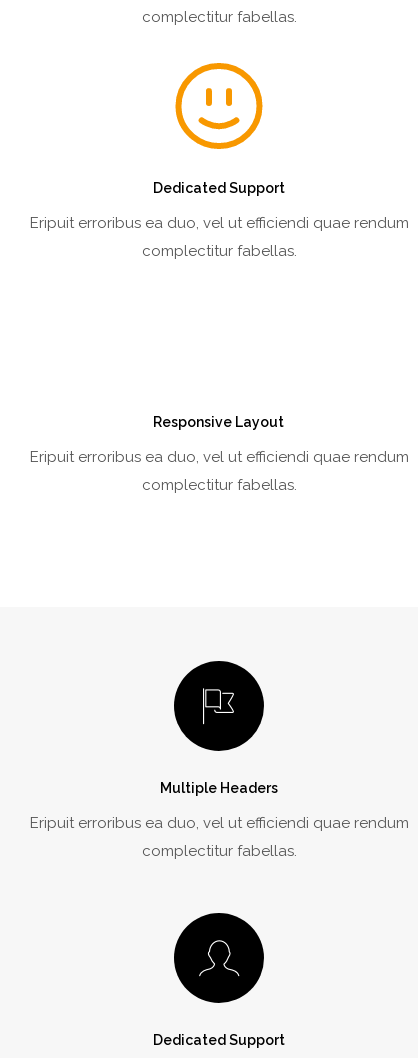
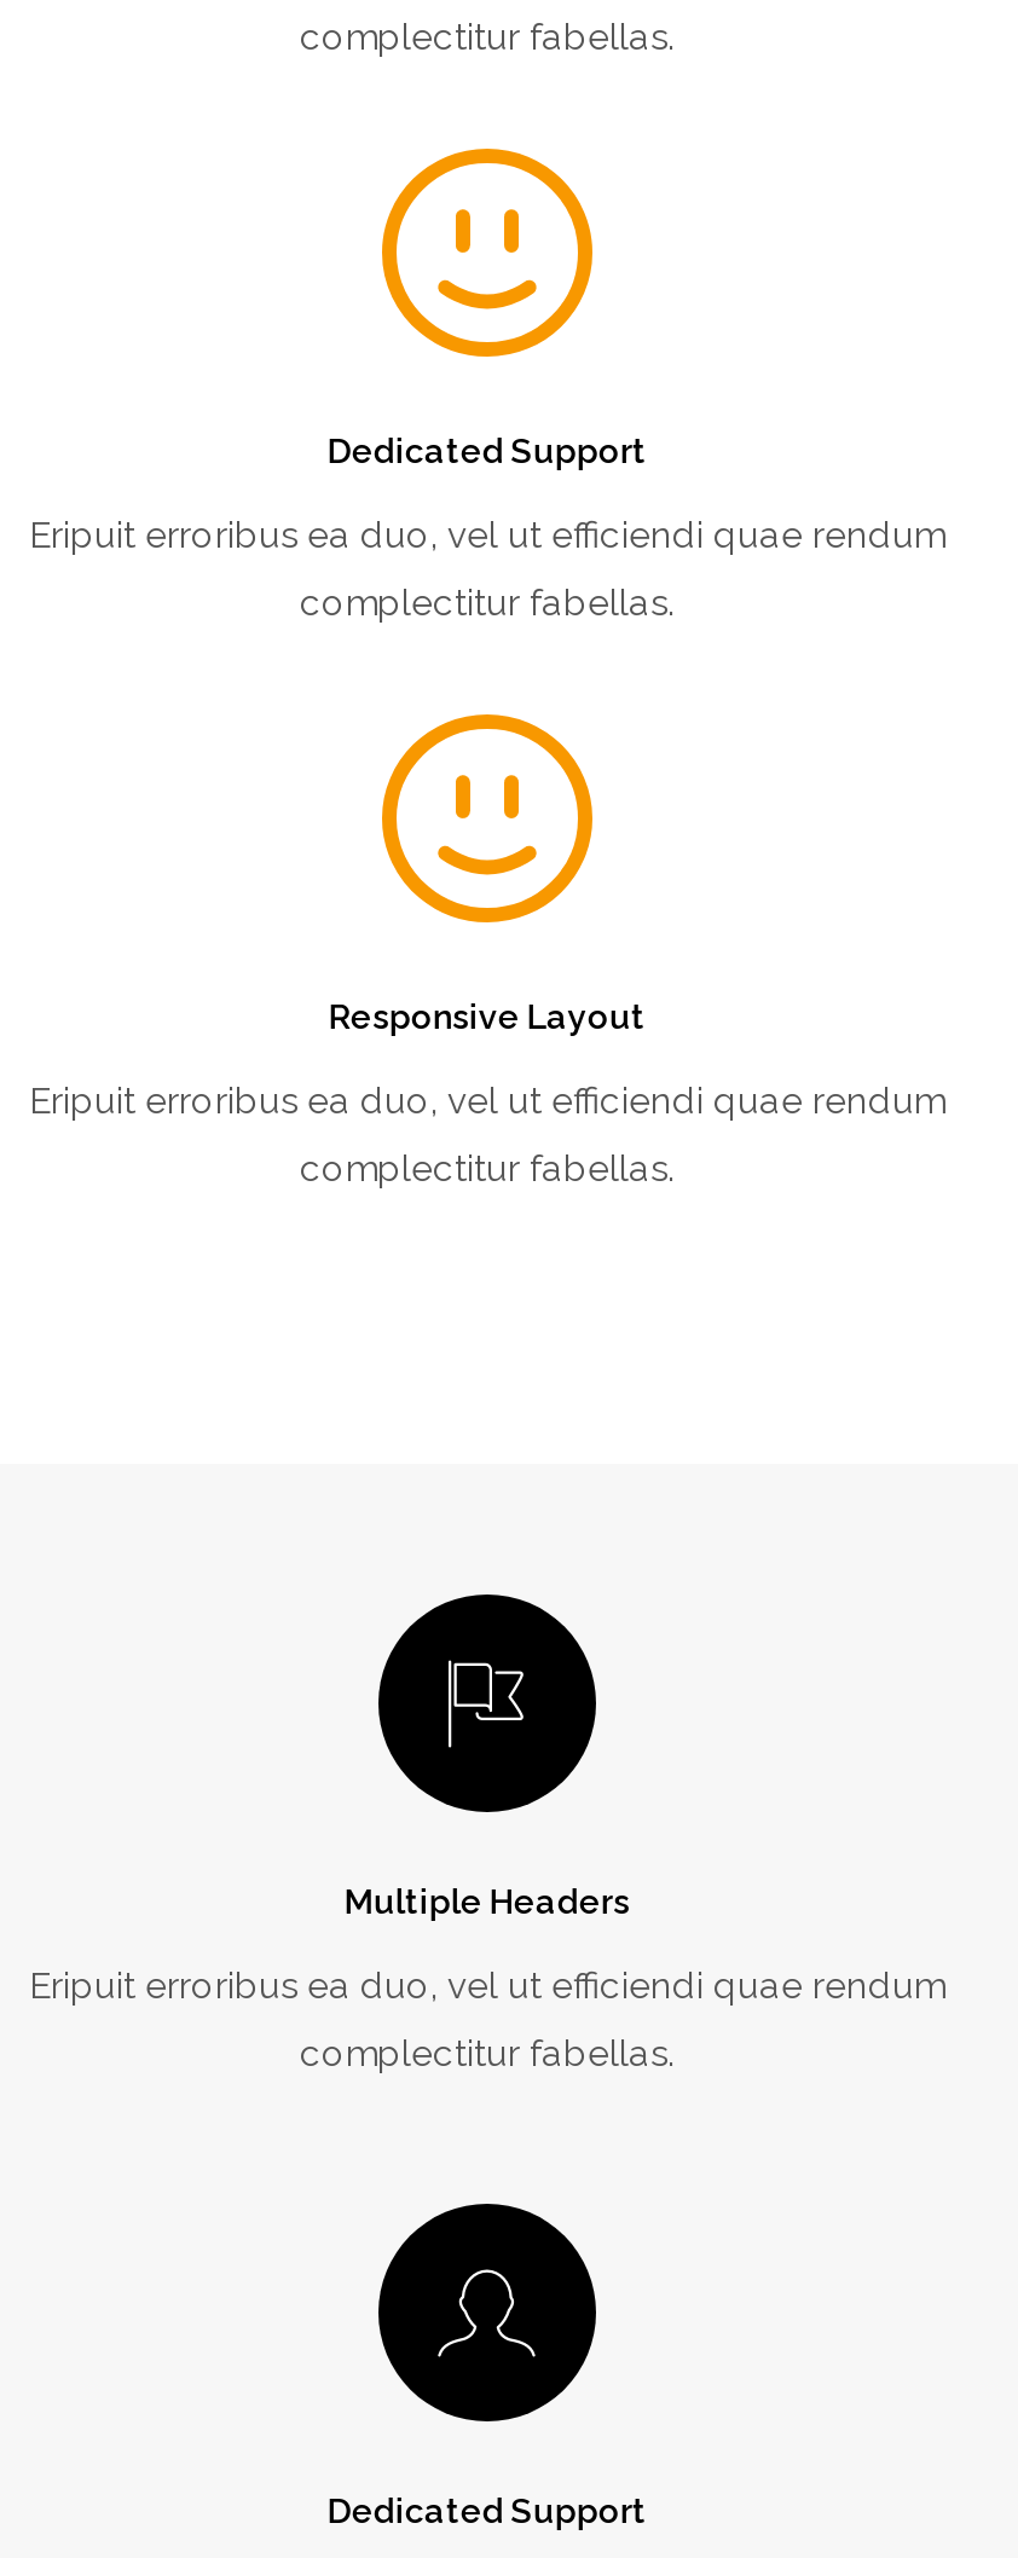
none -> [378,712,596,925] [image]

